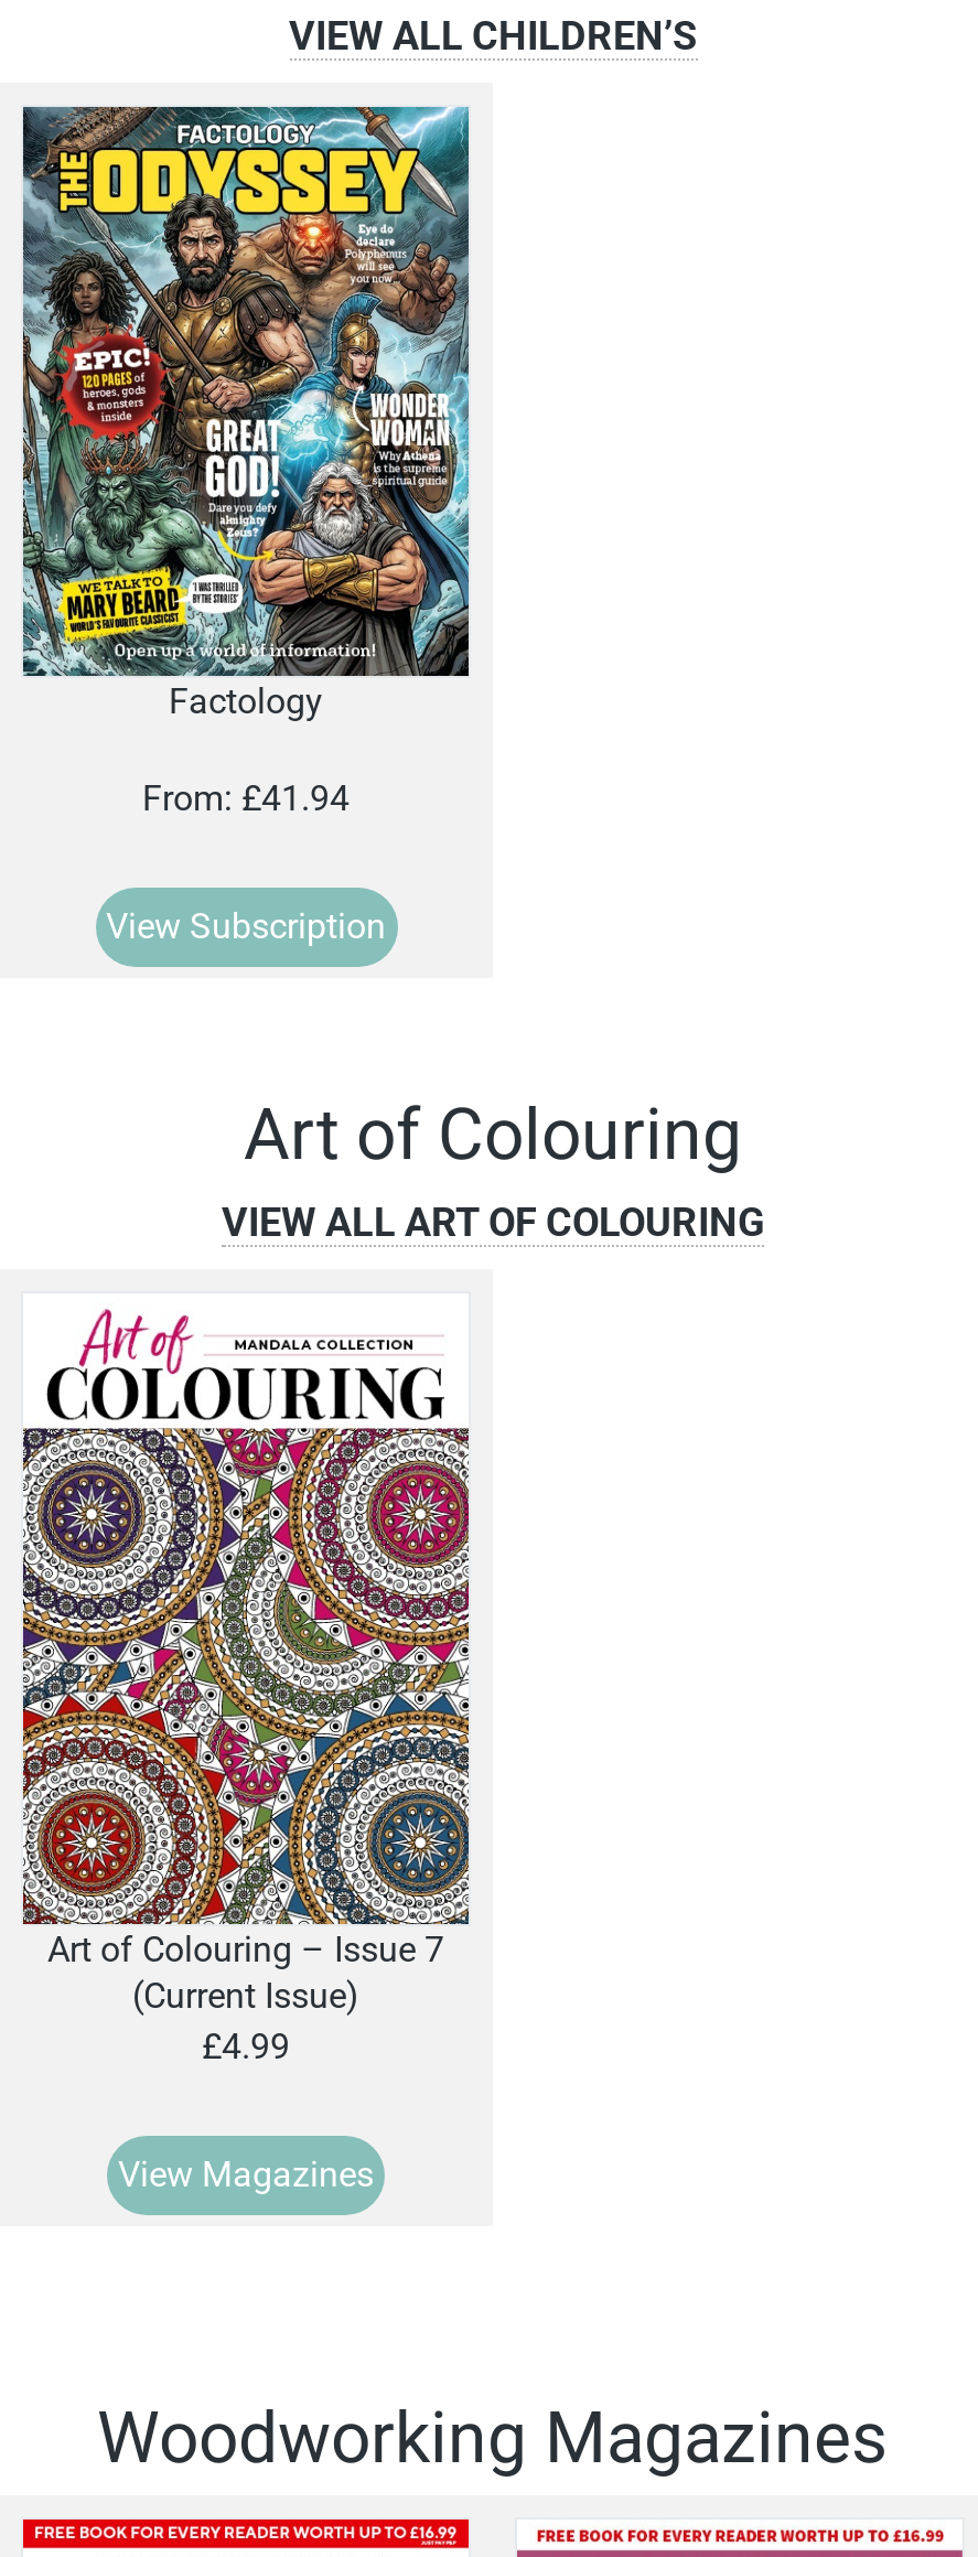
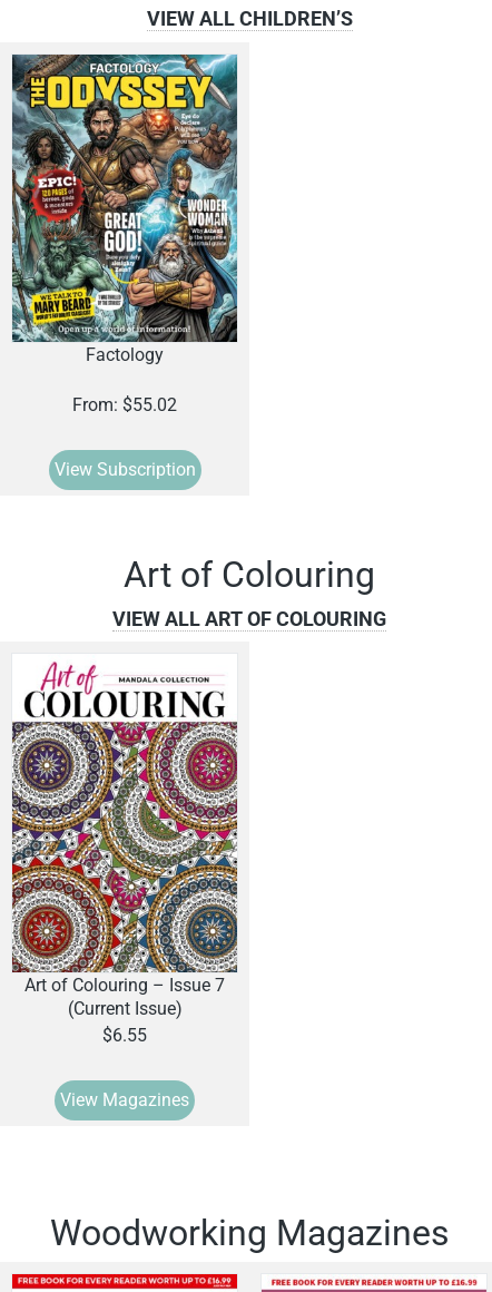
[142,778,350,820] From: £41.94 -> [72,394,177,415] From: $55.02
[202,2027,290,2069] £4.99 -> [102,1024,147,1045] $6.55

